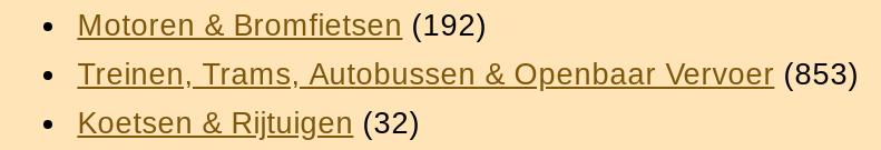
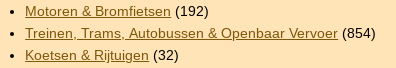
[77,57,859,90] Treinen, Trams, Autobussen & Openbaar Vervoer (853) -> [25,26,376,41] Treinen, Trams, Autobussen & Openbaar Vervoer (854)

